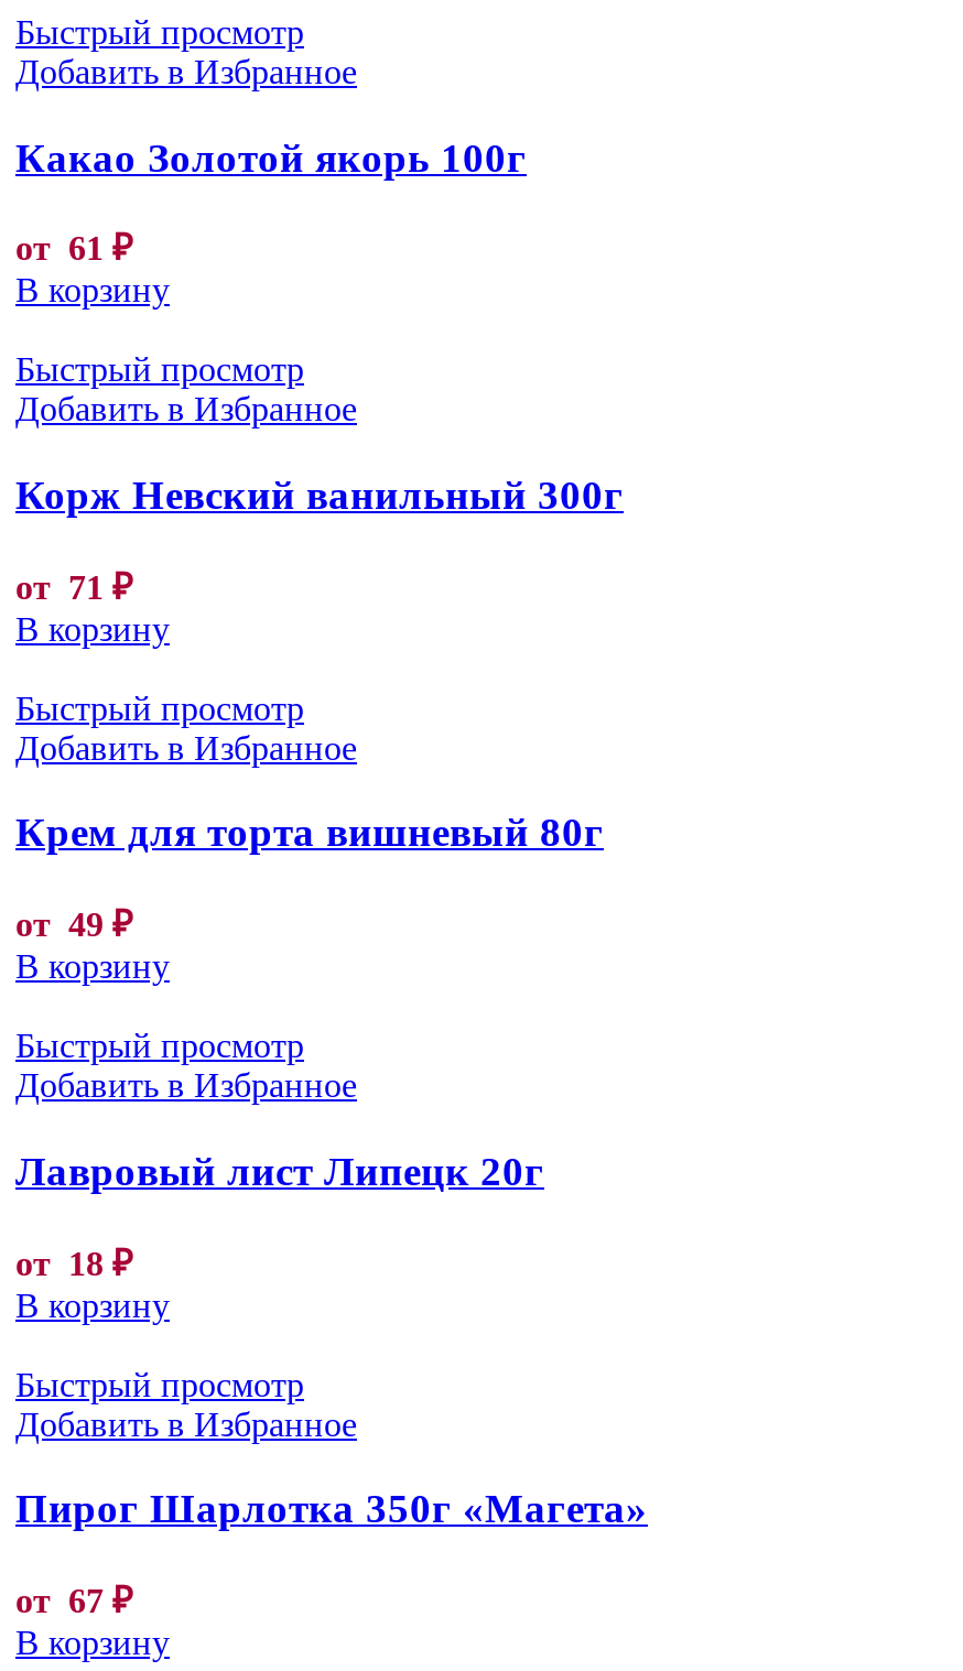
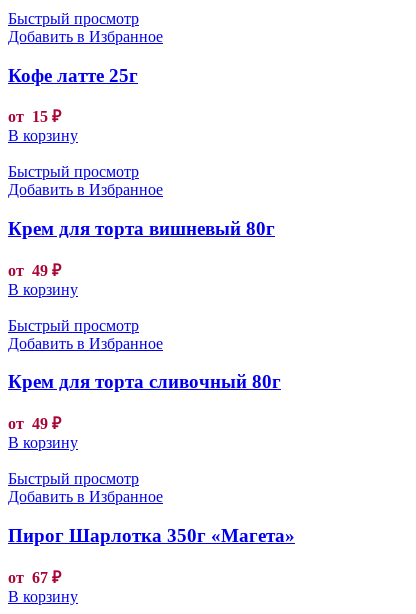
[15,133,624,605] Какао Золотой якорь 100г | от 61 ₽ | В корзину | Быстрый просмотр | Добавить в Избранное | Корж Невский ванильный 300г | от 71 ₽ -> [8,64,138,125] Кофе латте 25г | от 15 ₽
[15,1147,544,1194] Лавровый лист Липецк 20г -> [8,371,281,392] Крем для торта сливочный 80г
[15,1244,132,1281] от 18 ₽ -> [8,415,61,432] от 49 ₽

